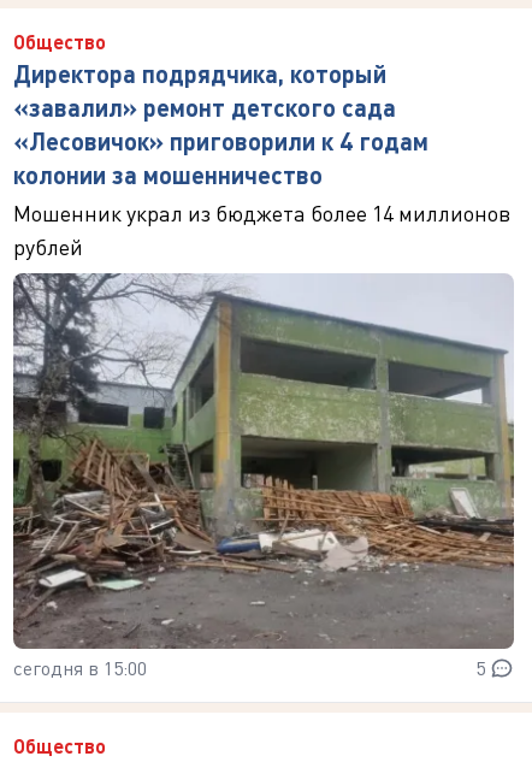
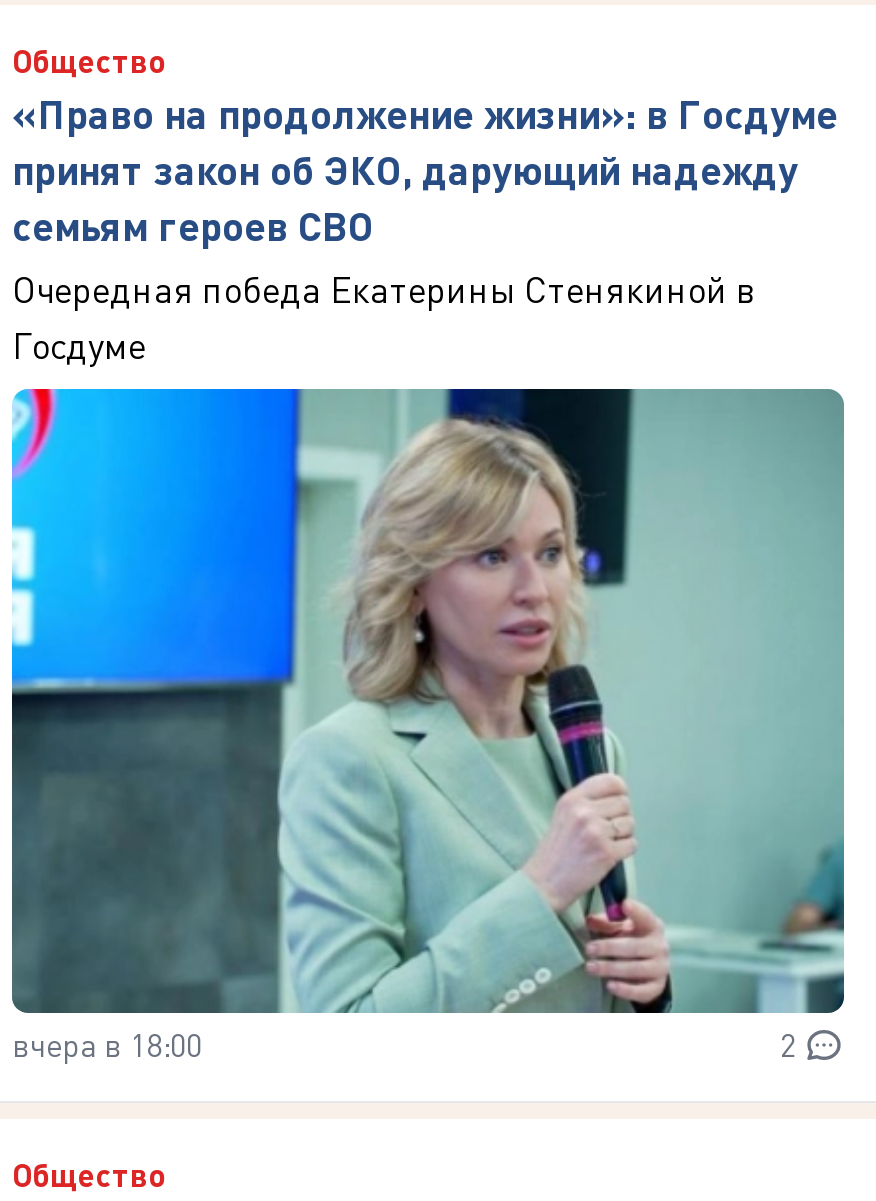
[13,59,510,260] Директора подрядчика, который | «завалил» ремонт детского сада | «Лесовичок» приговорили к 4 годам | колонии за мошенничество | Мошенник украл из бюджета более 14 миллионов | рублей -> [12,89,838,367] «Право на продолжение жизни»: в Госдуме | принят закон об ЭКО, дарующий надежду | семьям героев СВО | Очередная победа Екатерины Стенякиной в | Госдуме
[12,272,515,680] [image] | сегодня в 15:00 | 5 -> [10,387,846,1065] [image] | вчера в 18:00 | 2

